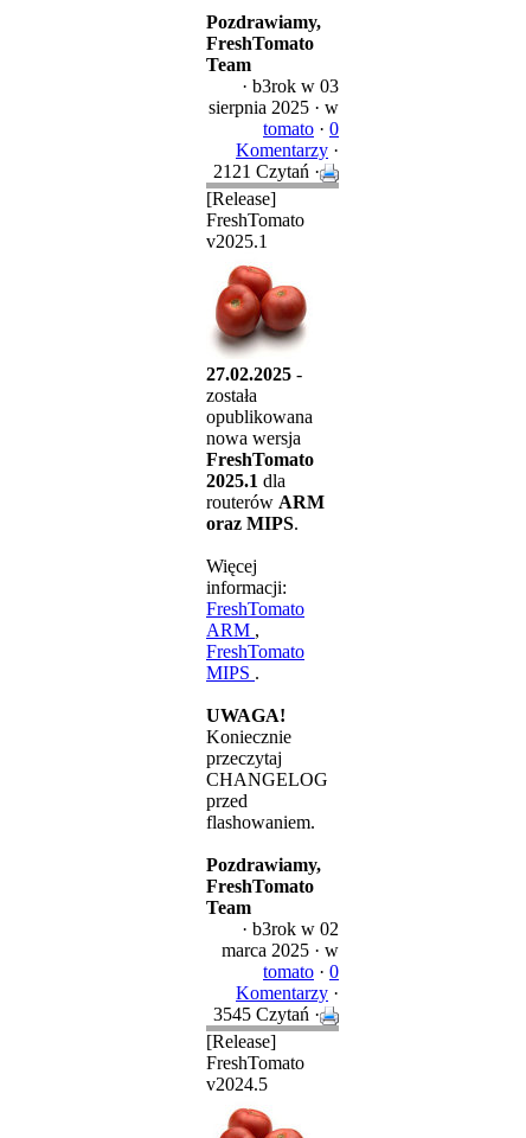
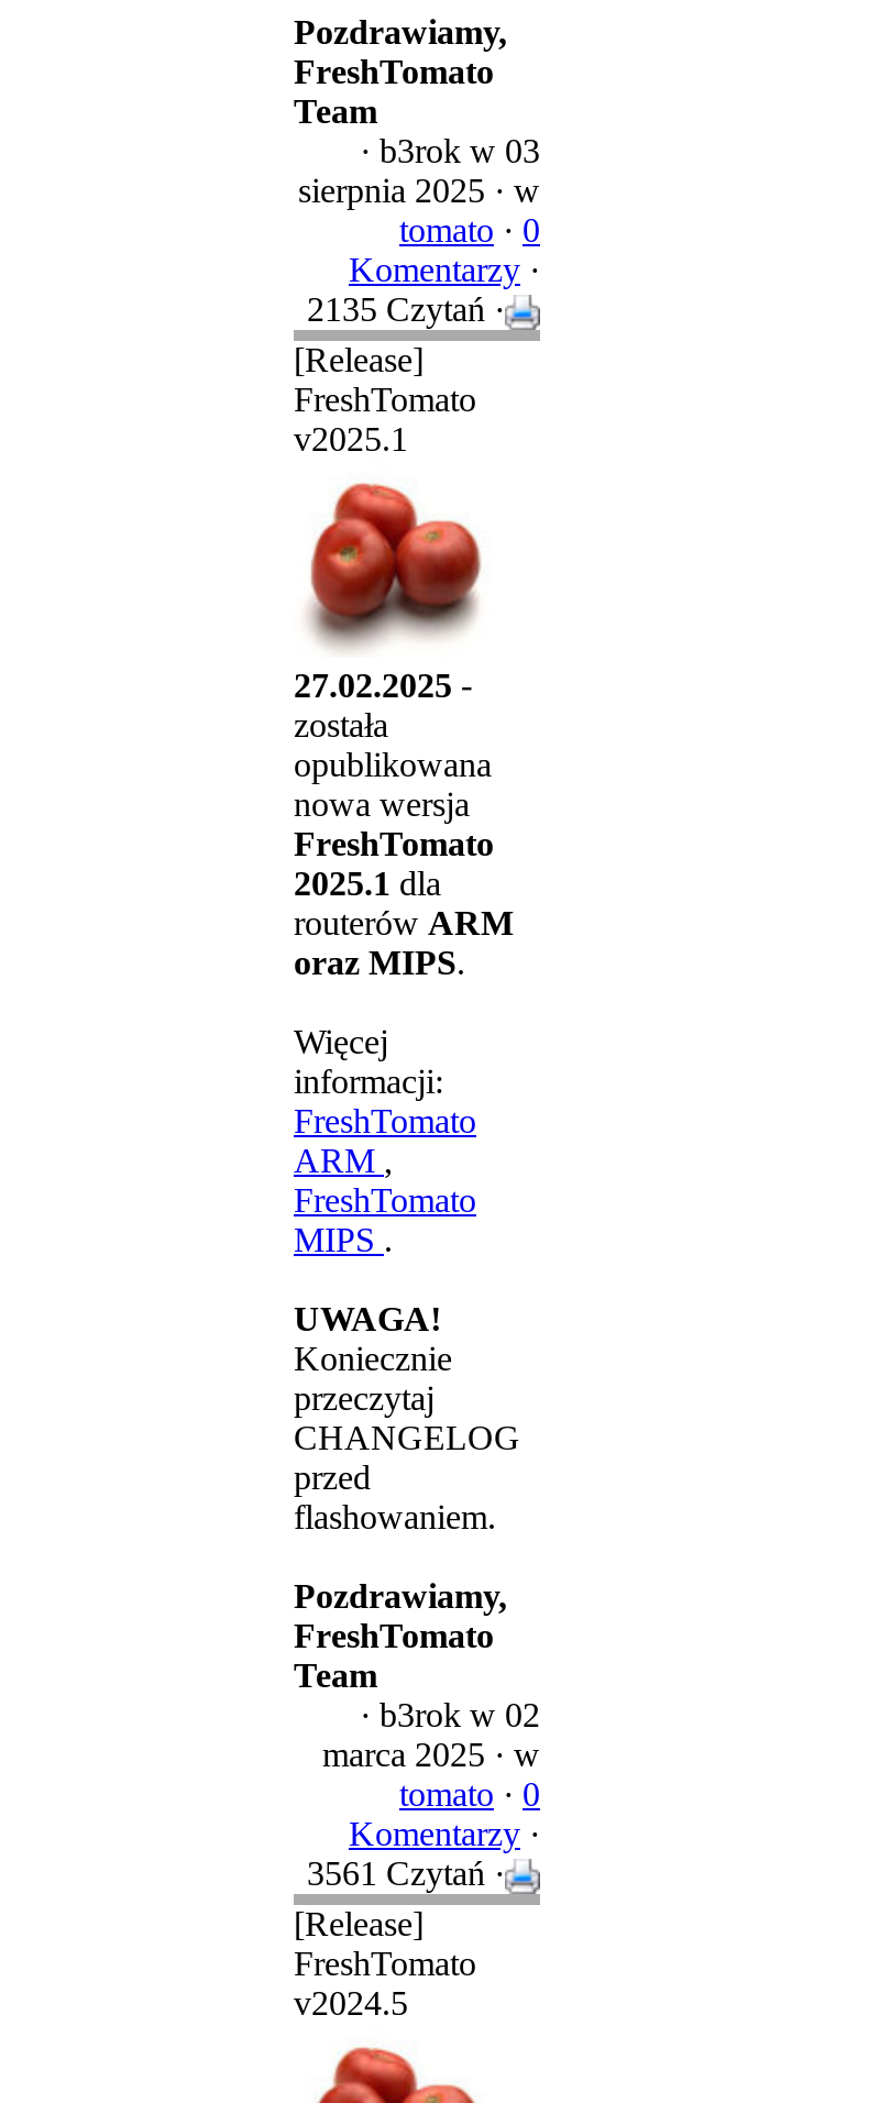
[213,161,320,181] 2121 Czytań · -> [307,290,505,328] 2135 Czytań ·
[213,1004,320,1024] 3545 Czytań · -> [307,1854,505,1892] 3561 Czytań ·

